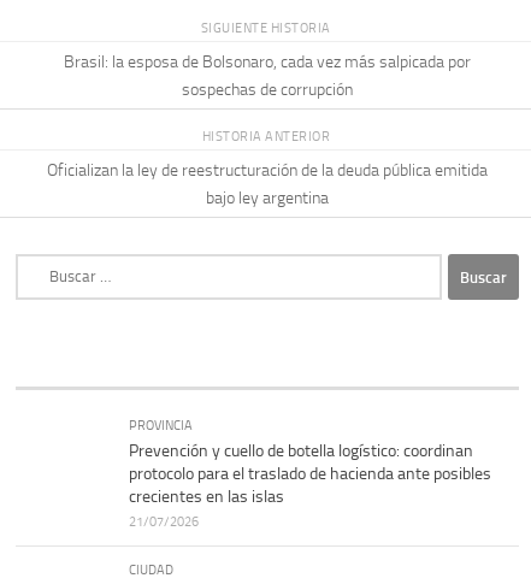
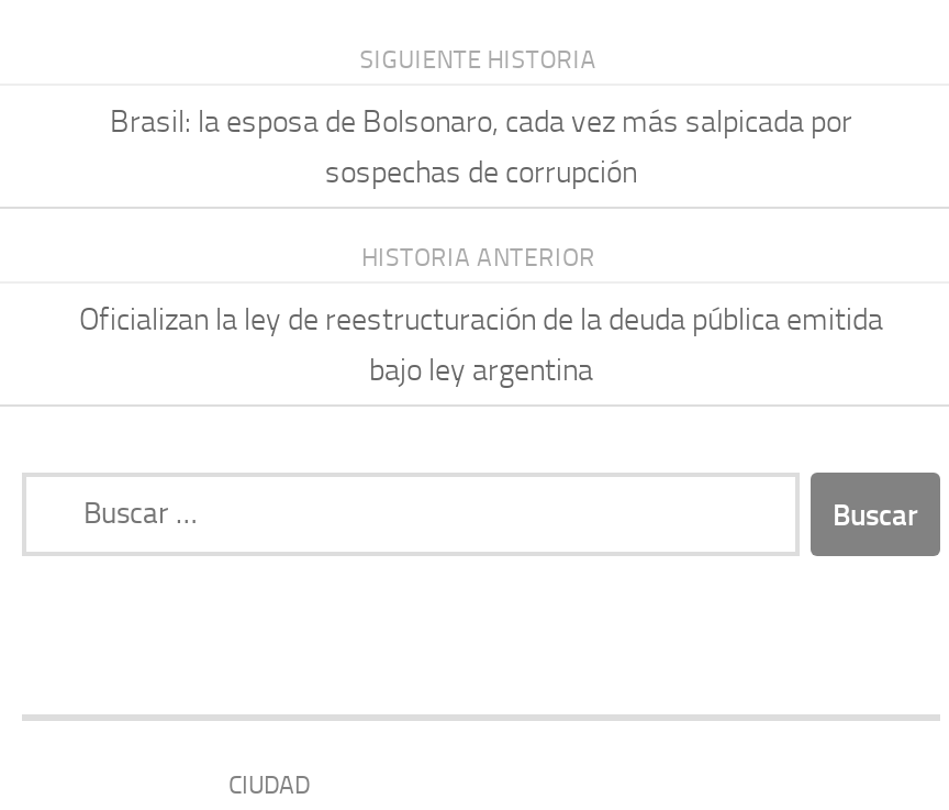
[129,417,491,530] PROVINCIA | Prevención y cuello de botella logístico: coordinan | protocolo para el traslado de hacienda ante posibles | crecientes en las islas | 21/07/2026 -> none

